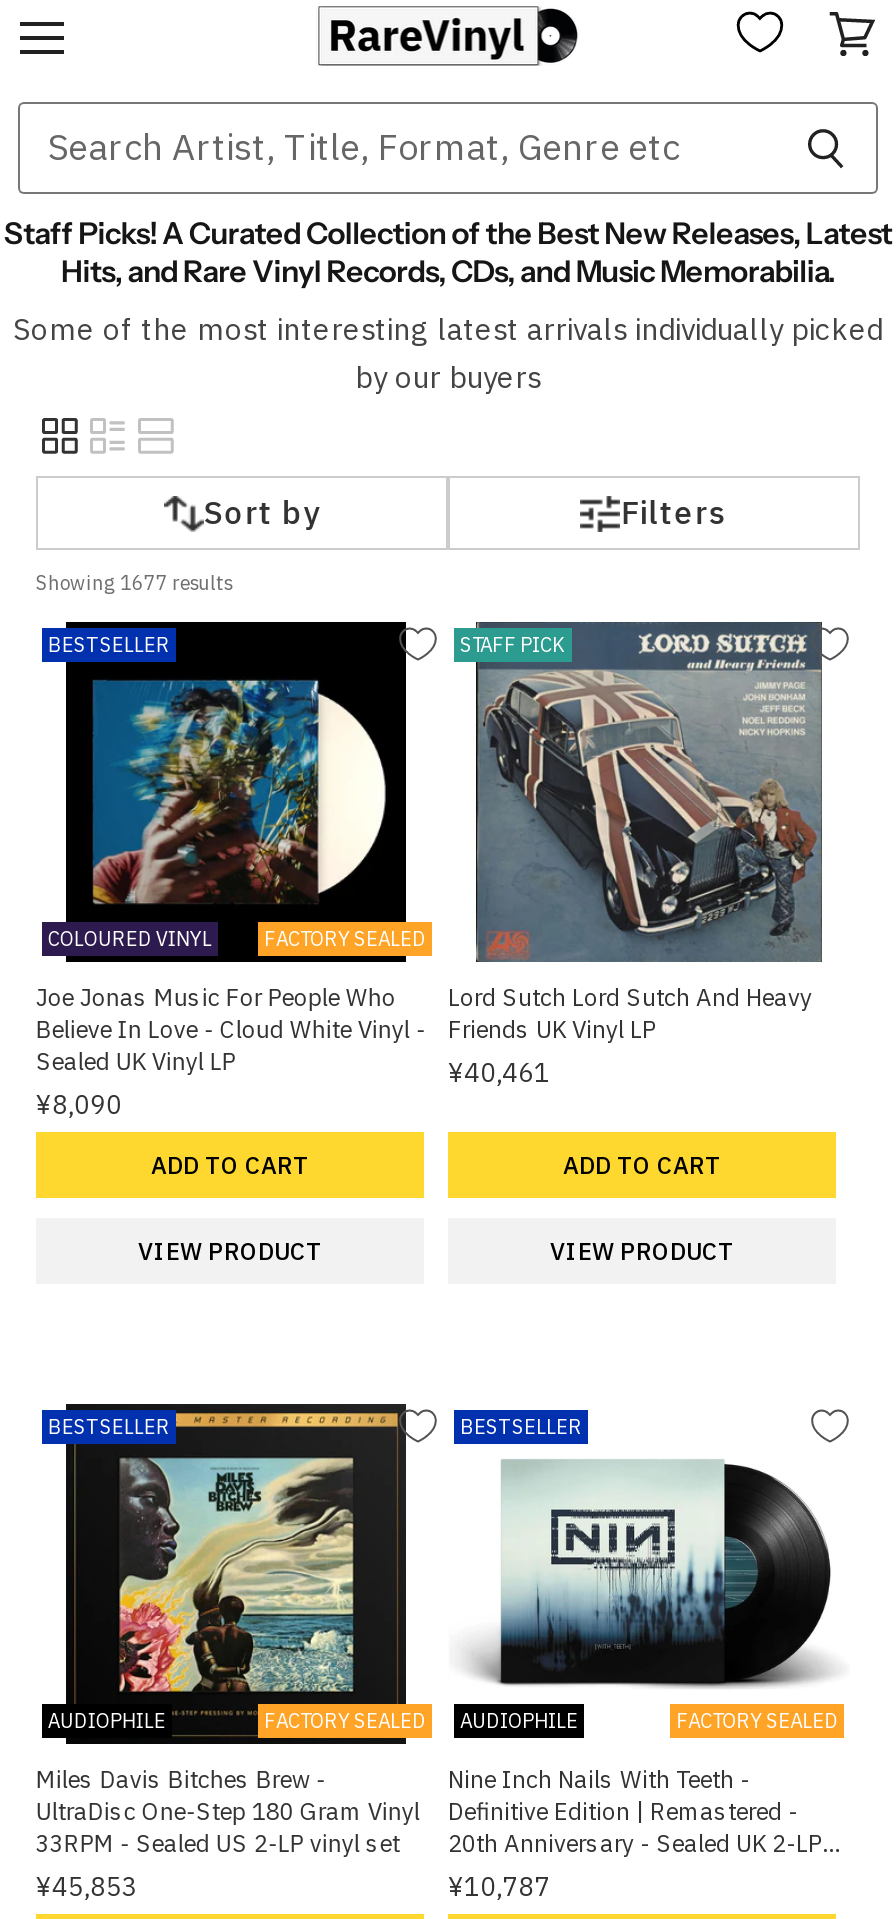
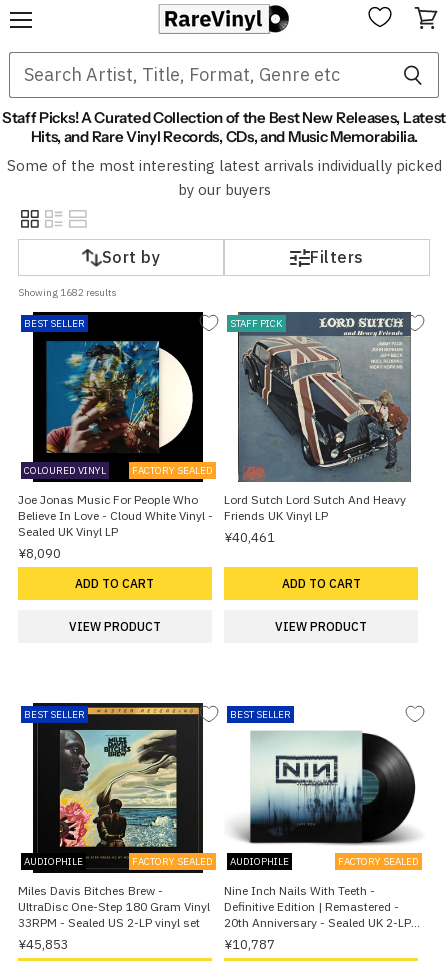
[36,570,232,596] Showing 1677 results -> [18,286,116,299] Showing 1682 results

